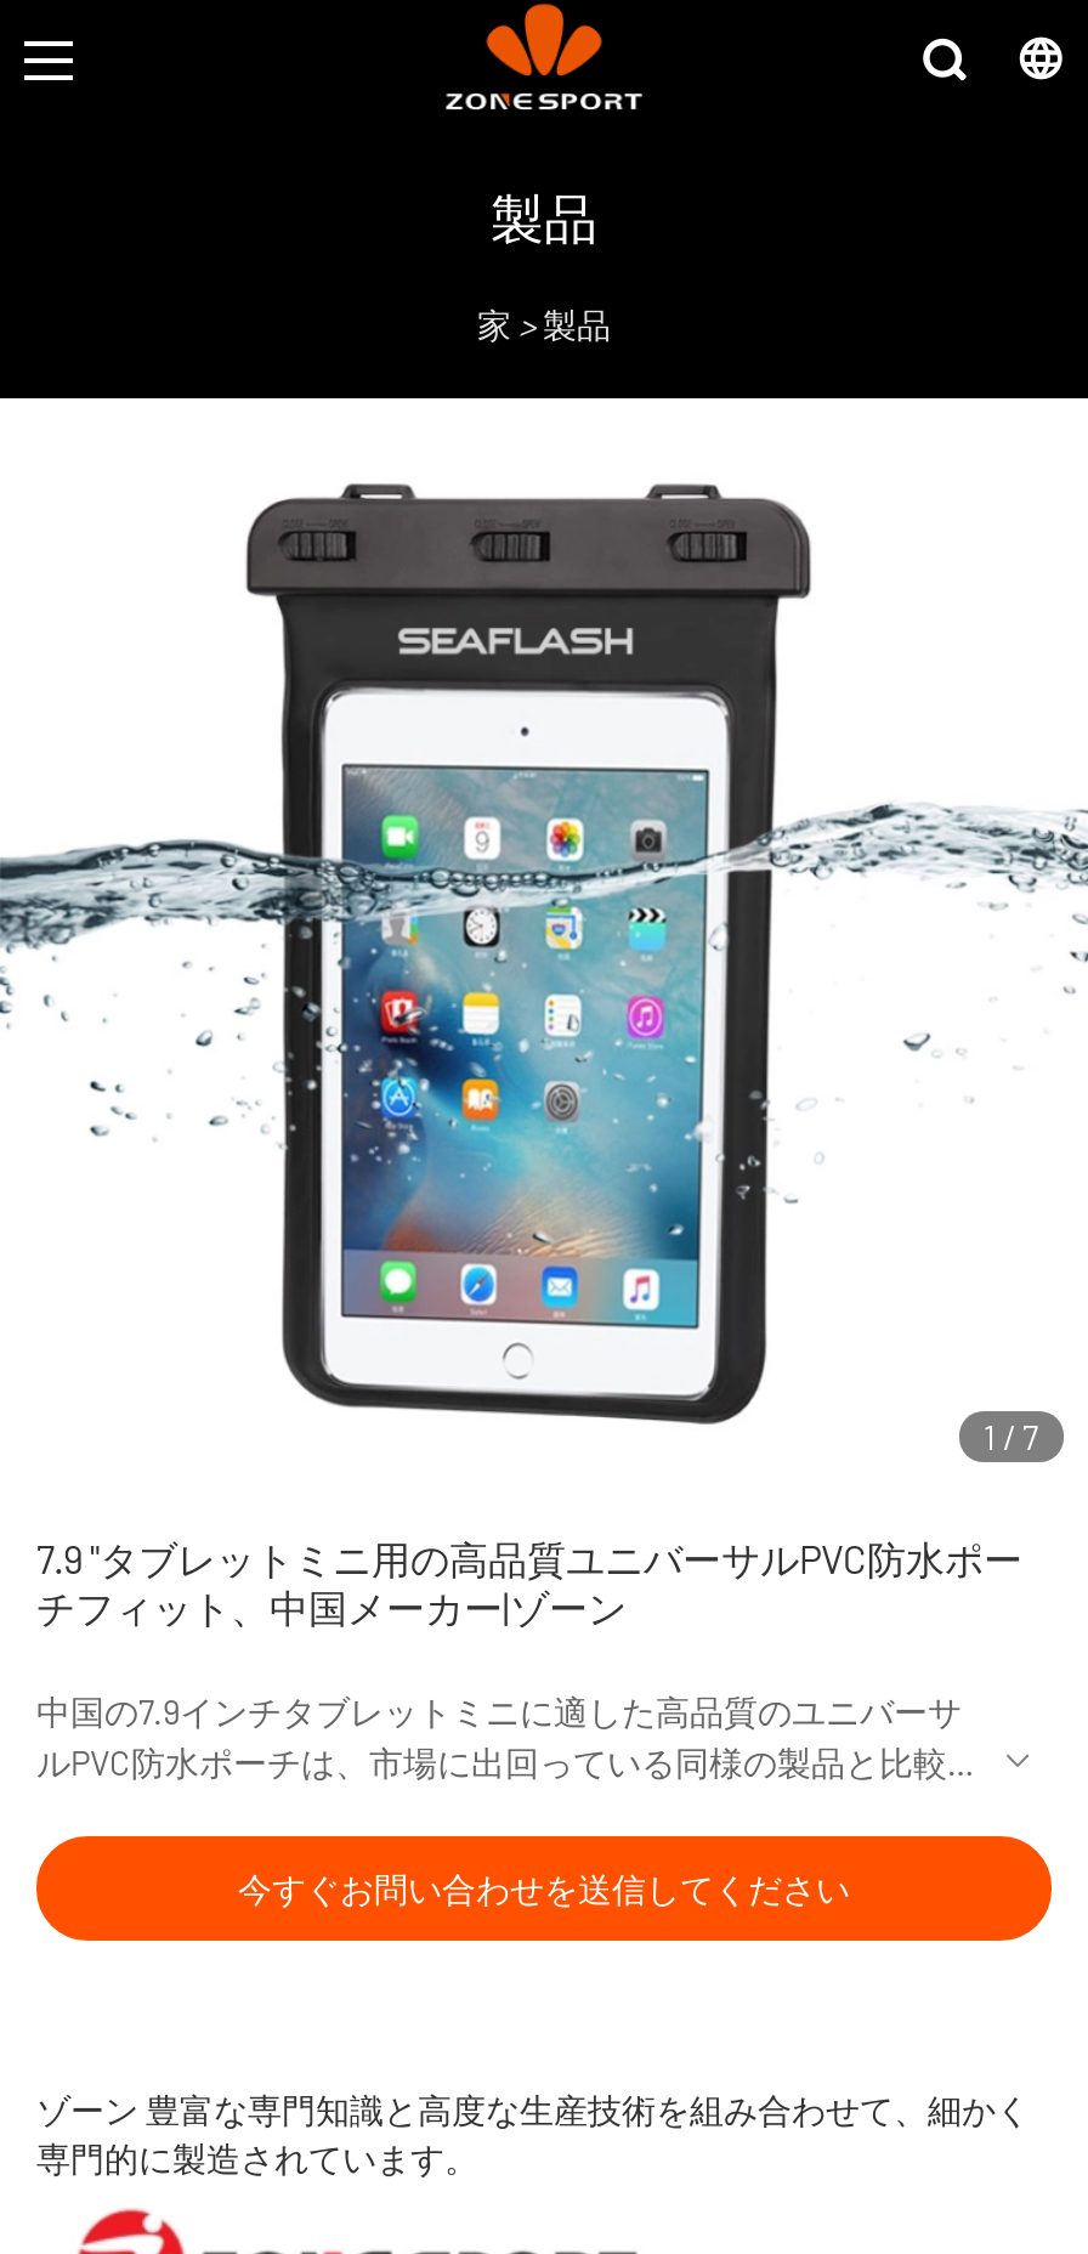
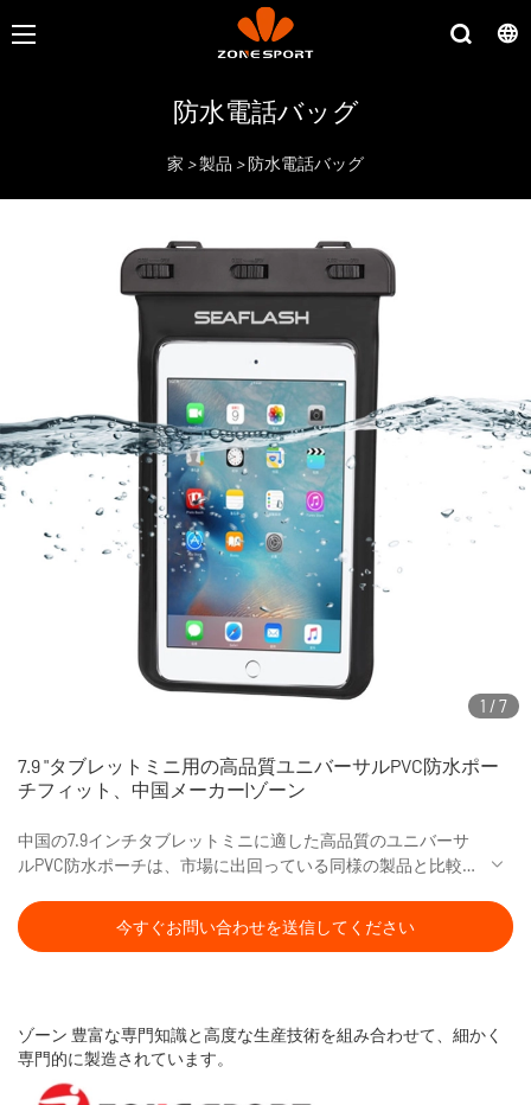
[491,185,597,248] 製品 -> [172,95,359,126] 防水電話バッグ
[477,304,611,345] 家 > 製品 -> [167,153,364,173] 家 > 製品 > 防水電話バッグ

